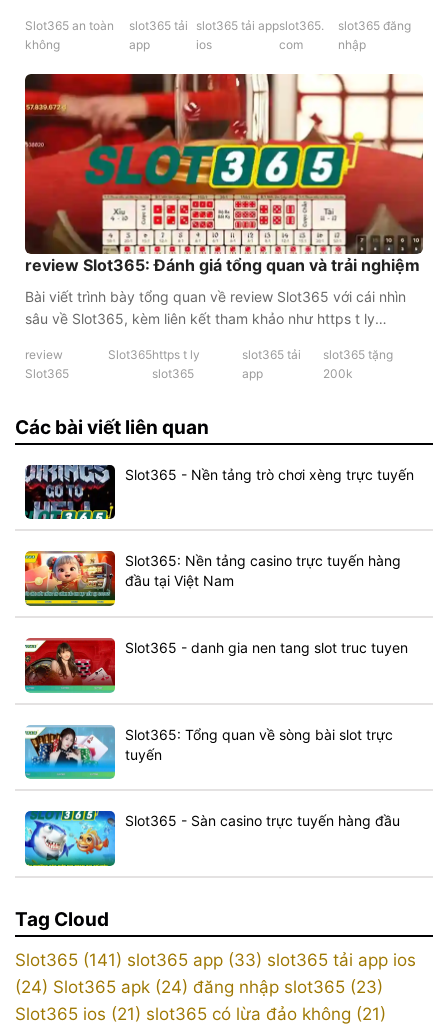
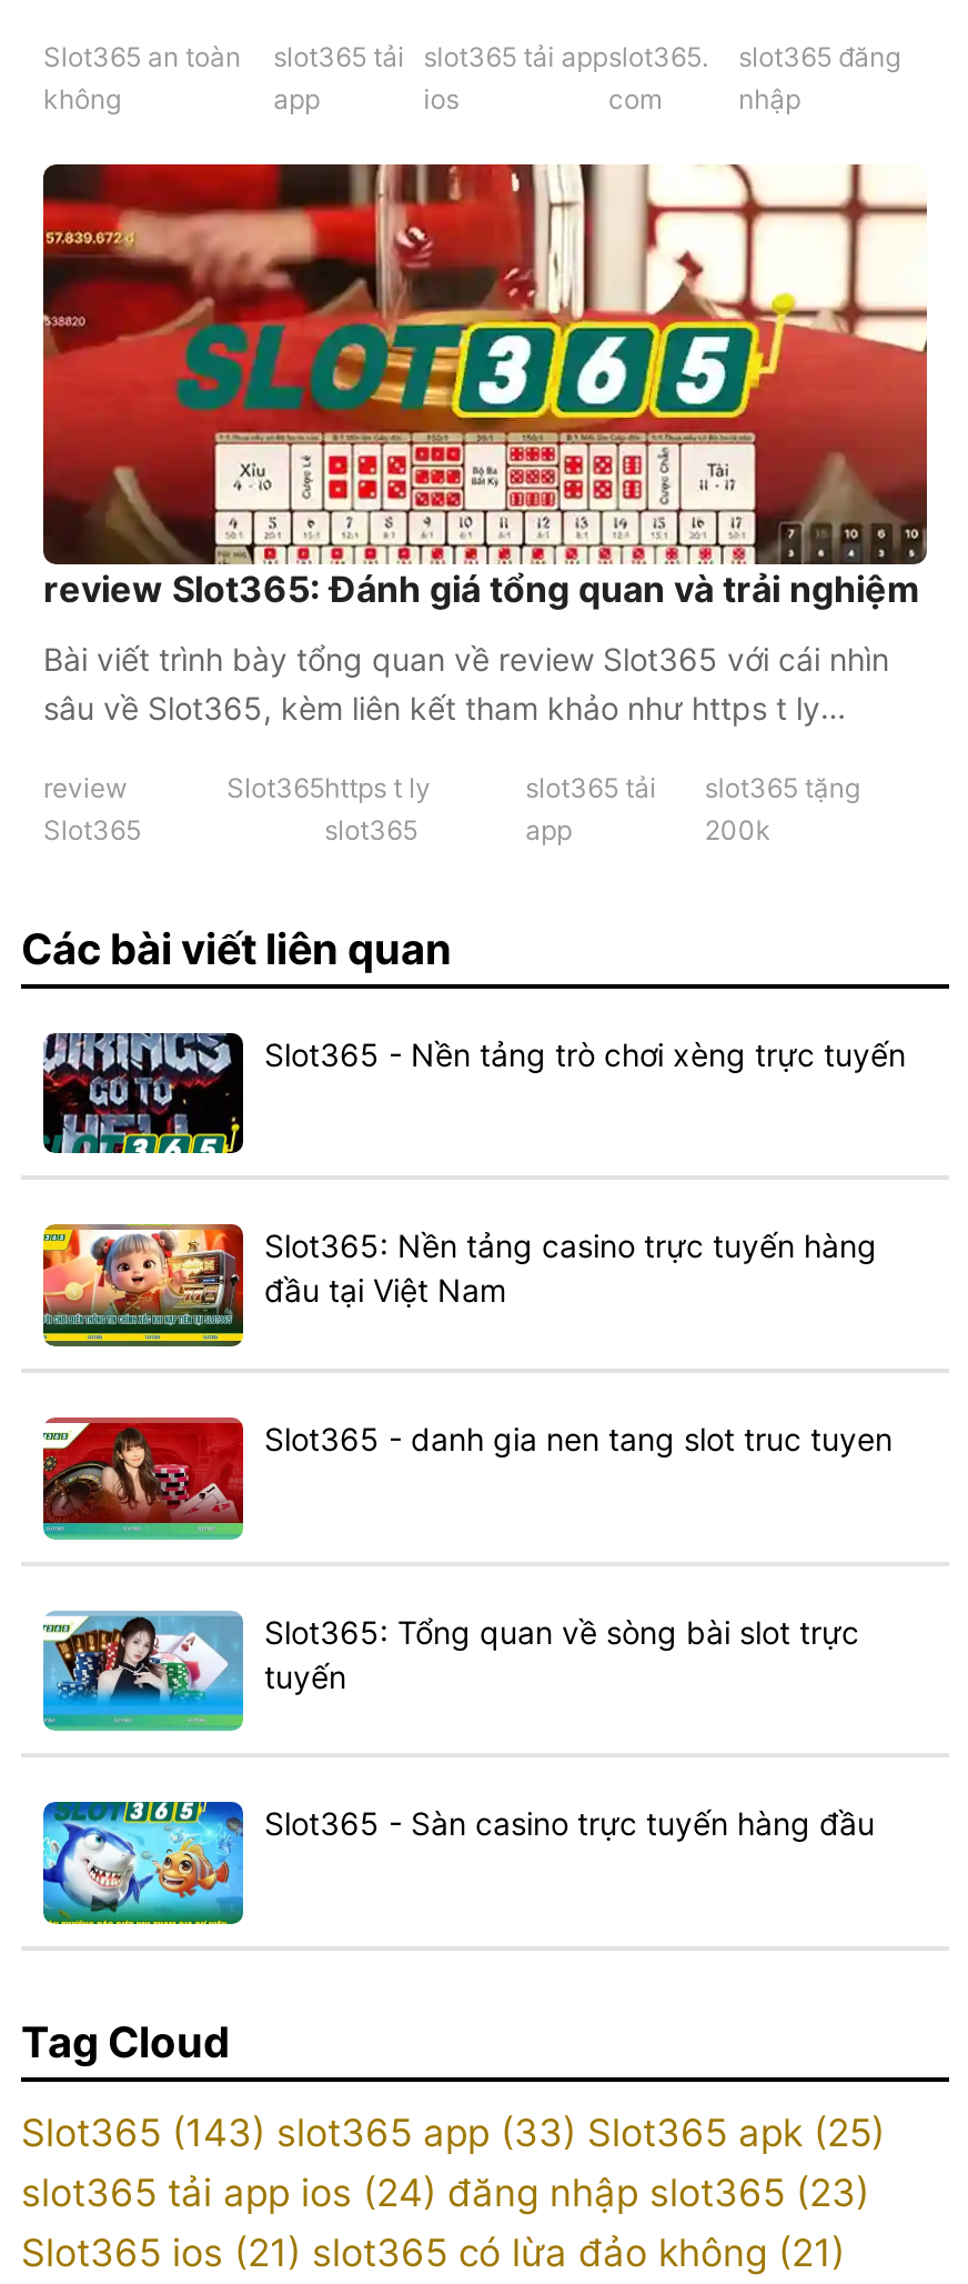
[15,950,416,997] Slot365 (141) slot365 app (33) slot365 tải app ios | (24) Slot365 apk (24) đăng nhập slot365 (23) -> [21,2112,885,2216] Slot365 (143) slot365 app (33) Slot365 apk (25) | slot365 tải app ios (24) đăng nhập slot365 (23)

